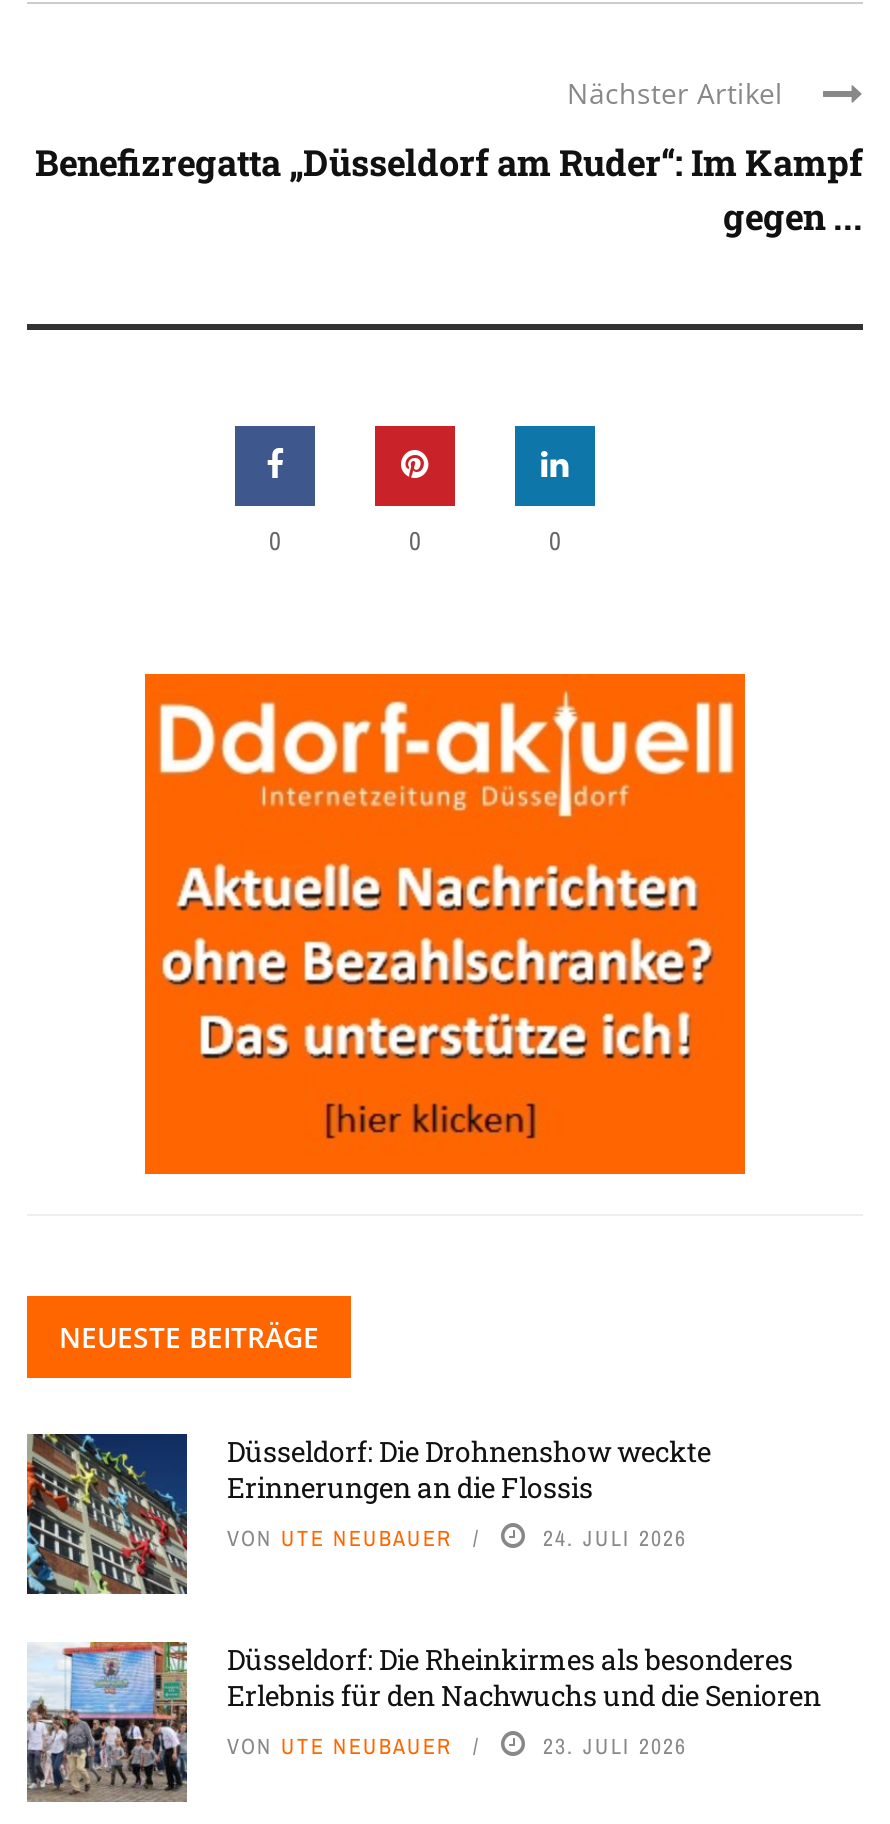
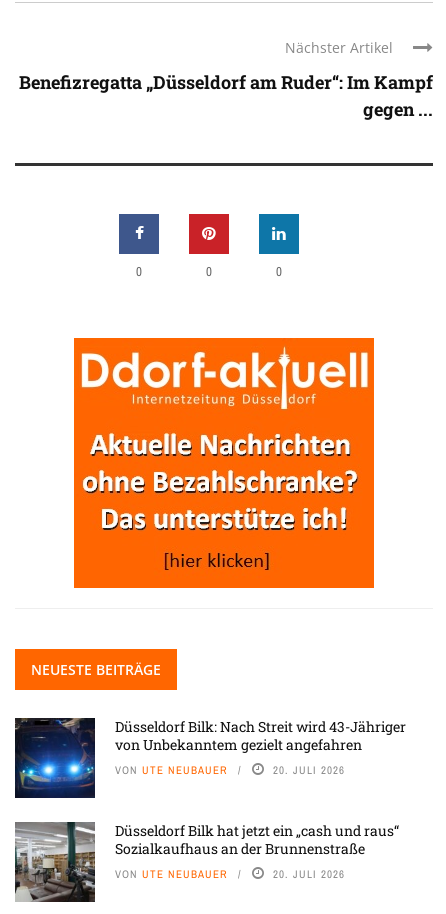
[25,1432,711,1596] [image] | Düsseldorf: Die Drohnenshow weckte | Erinnerungen an die Flossis -> [14,717,406,799] [image] | Düsseldorf Bilk: Nach Streit wird 43-Jähriger | von Unbekanntem gezielt angefahren
[543,1524,687,1552] 24. JULI 2026 -> [273,763,345,777] 20. JULI 2026
[27,1640,821,1802] [image] | Düsseldorf: Die Rheinkirmes als besonderes | Erlebnis für den Nachwuchs und die Senioren -> [14,821,399,902] [image] | Düsseldorf Bilk hat jetzt ein „cash und raus“ | Sozialkaufhaus an der Brunnenstraße
[543,1732,687,1760] 23. JULI 2026 -> [273,867,345,881] 20. JULI 2026

